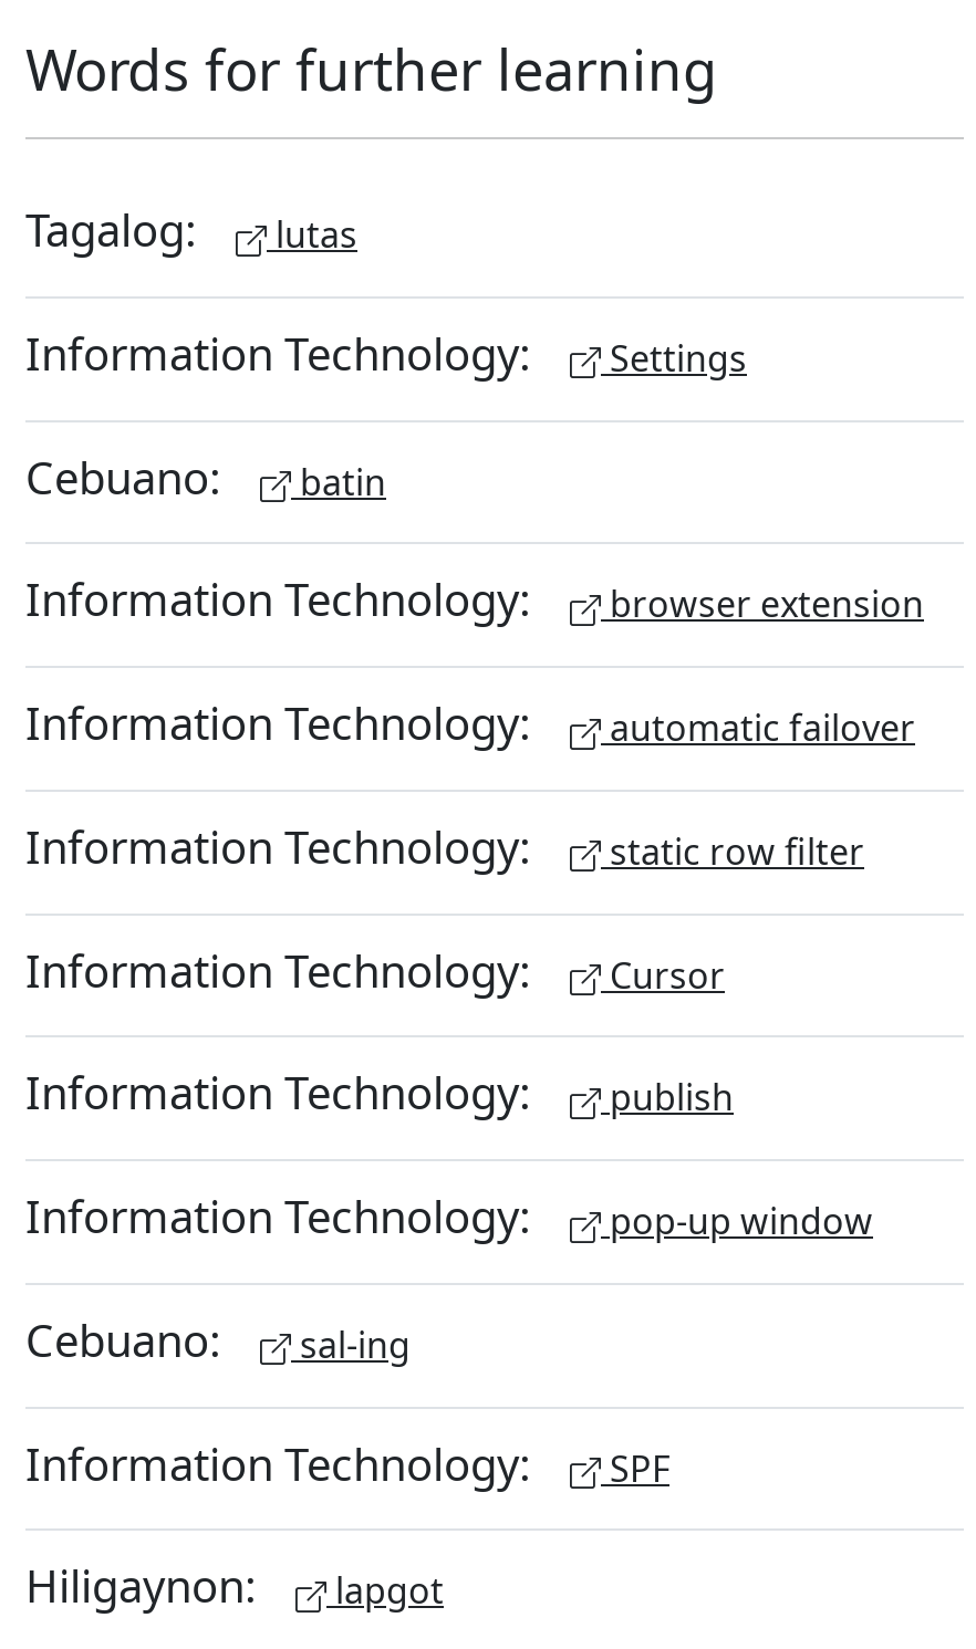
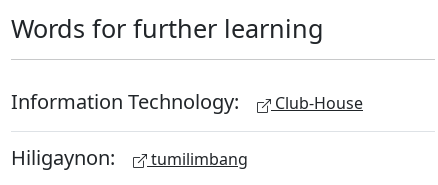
[25,201,357,260] Tagalog: | lutas -> none
[25,334,924,1494] Settings | Cebuano: | batin | Information Technology: | browser extension | Information Technology: | automatic failover | Information Technology: | static row filter | Information Technology: | Cursor | Information Technology: | publish | Information Technology: | pop-up window | Cebuano: | sal-ing | Information Technology: | SPF -> [271,92,363,114] Club-House
[326,1566,444,1615] lapgot -> [147,148,248,170] tumilimbang

